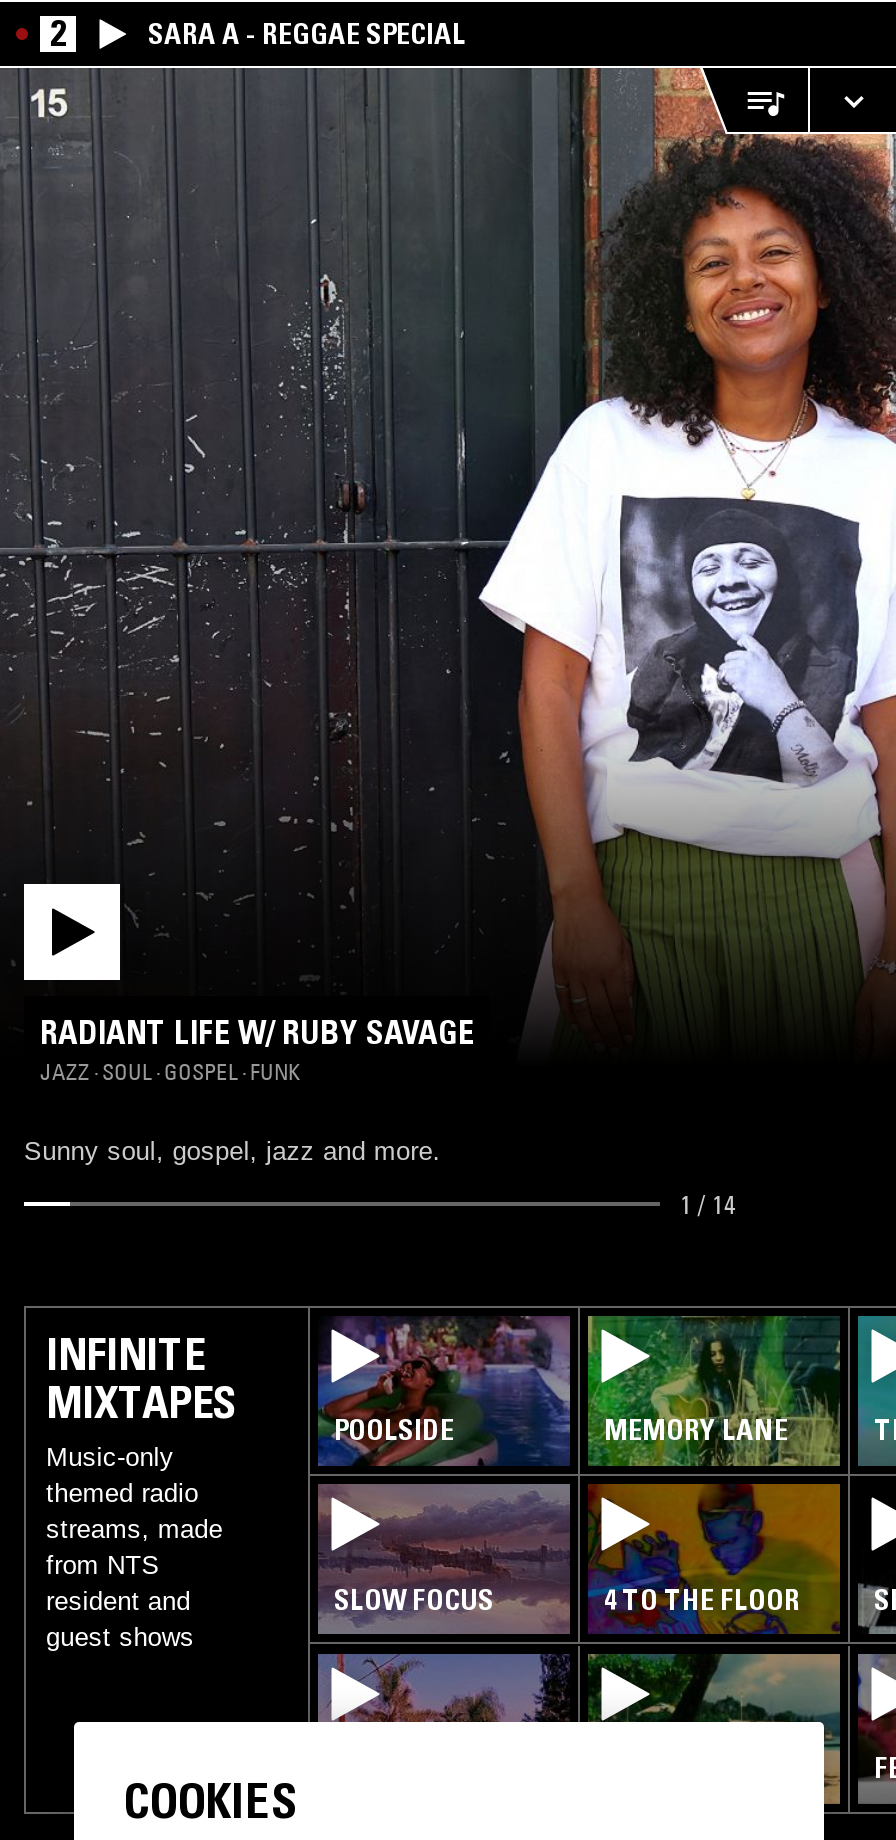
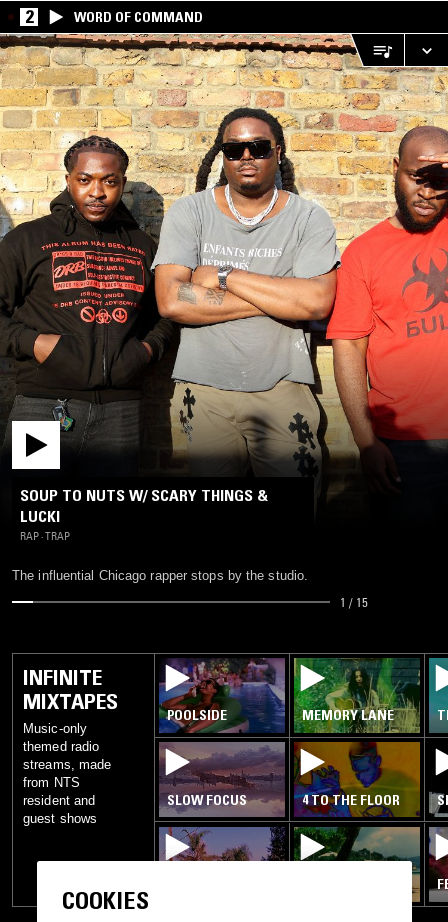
[148,16,466,52] SARA A - REGGAE SPECIAL -> [74,8,203,26] WORD OF COMMAND
[6,66,890,1087] [image] | RADIANT LIFE W/ RUBY SAVAGE | JAZZ · SOUL · GOSPEL · FUNK -> [3,33,445,543] [image] | SOUP TO NUTS W/ SCARY THINGS & | LUCKI | RAP · TRAP
[24,1137,441,1167] Sunny soul, gospel, jazz and more. -> [12,568,308,583] The influential Chicago rapper stops by the studio.
[680,1189,736,1221] 1 / 14 -> [340,594,368,610] 1 / 15

